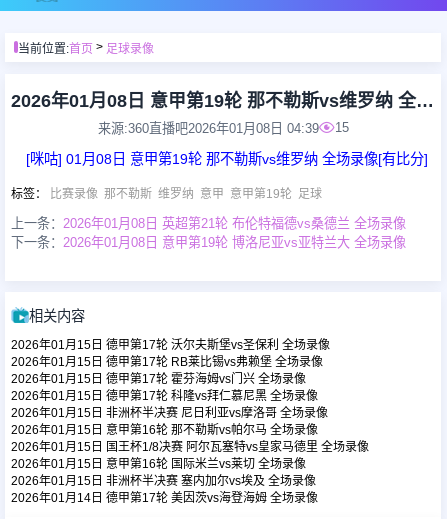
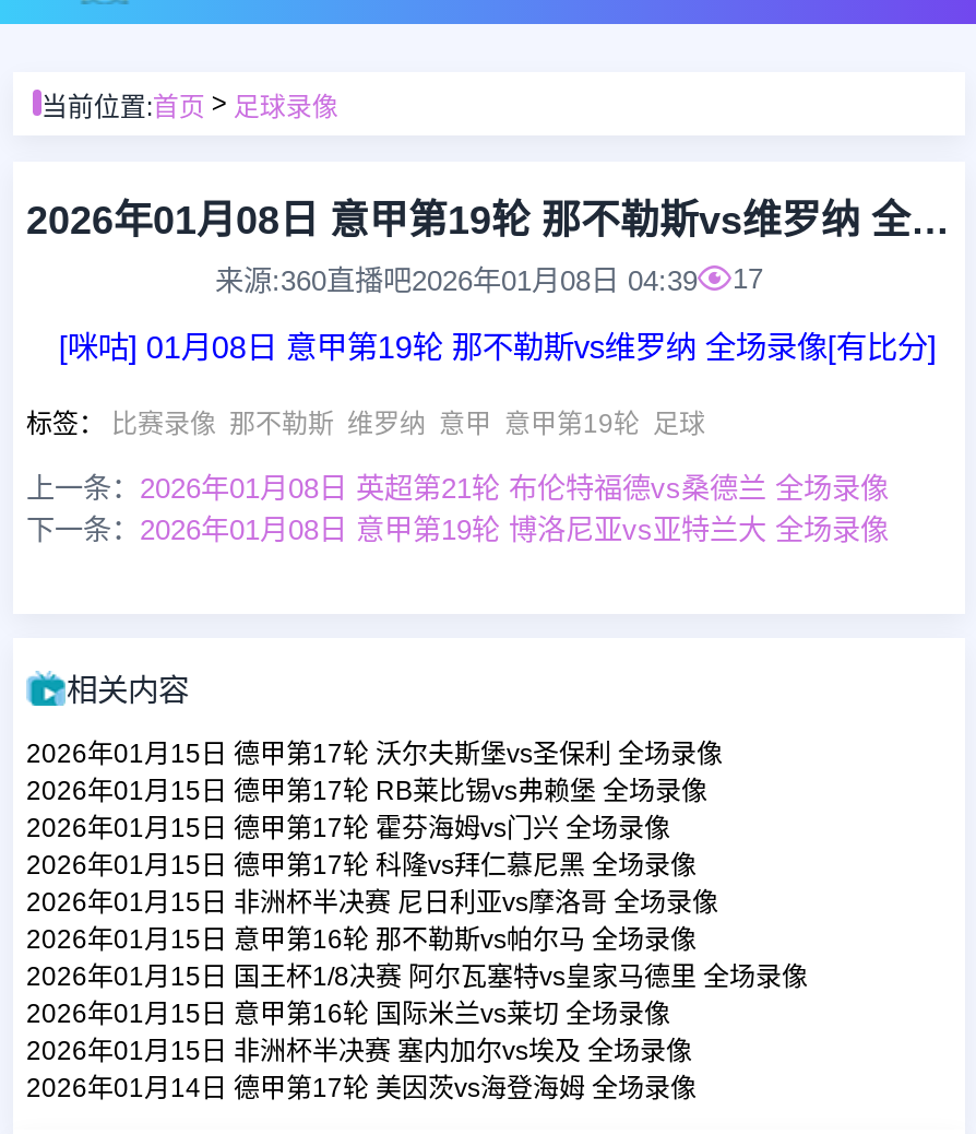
[97,120,348,136] 来源:360直播吧2026年01月08日 04:39 15 -> [215,262,763,297] 来源:360直播吧2026年01月08日 04:39 17

